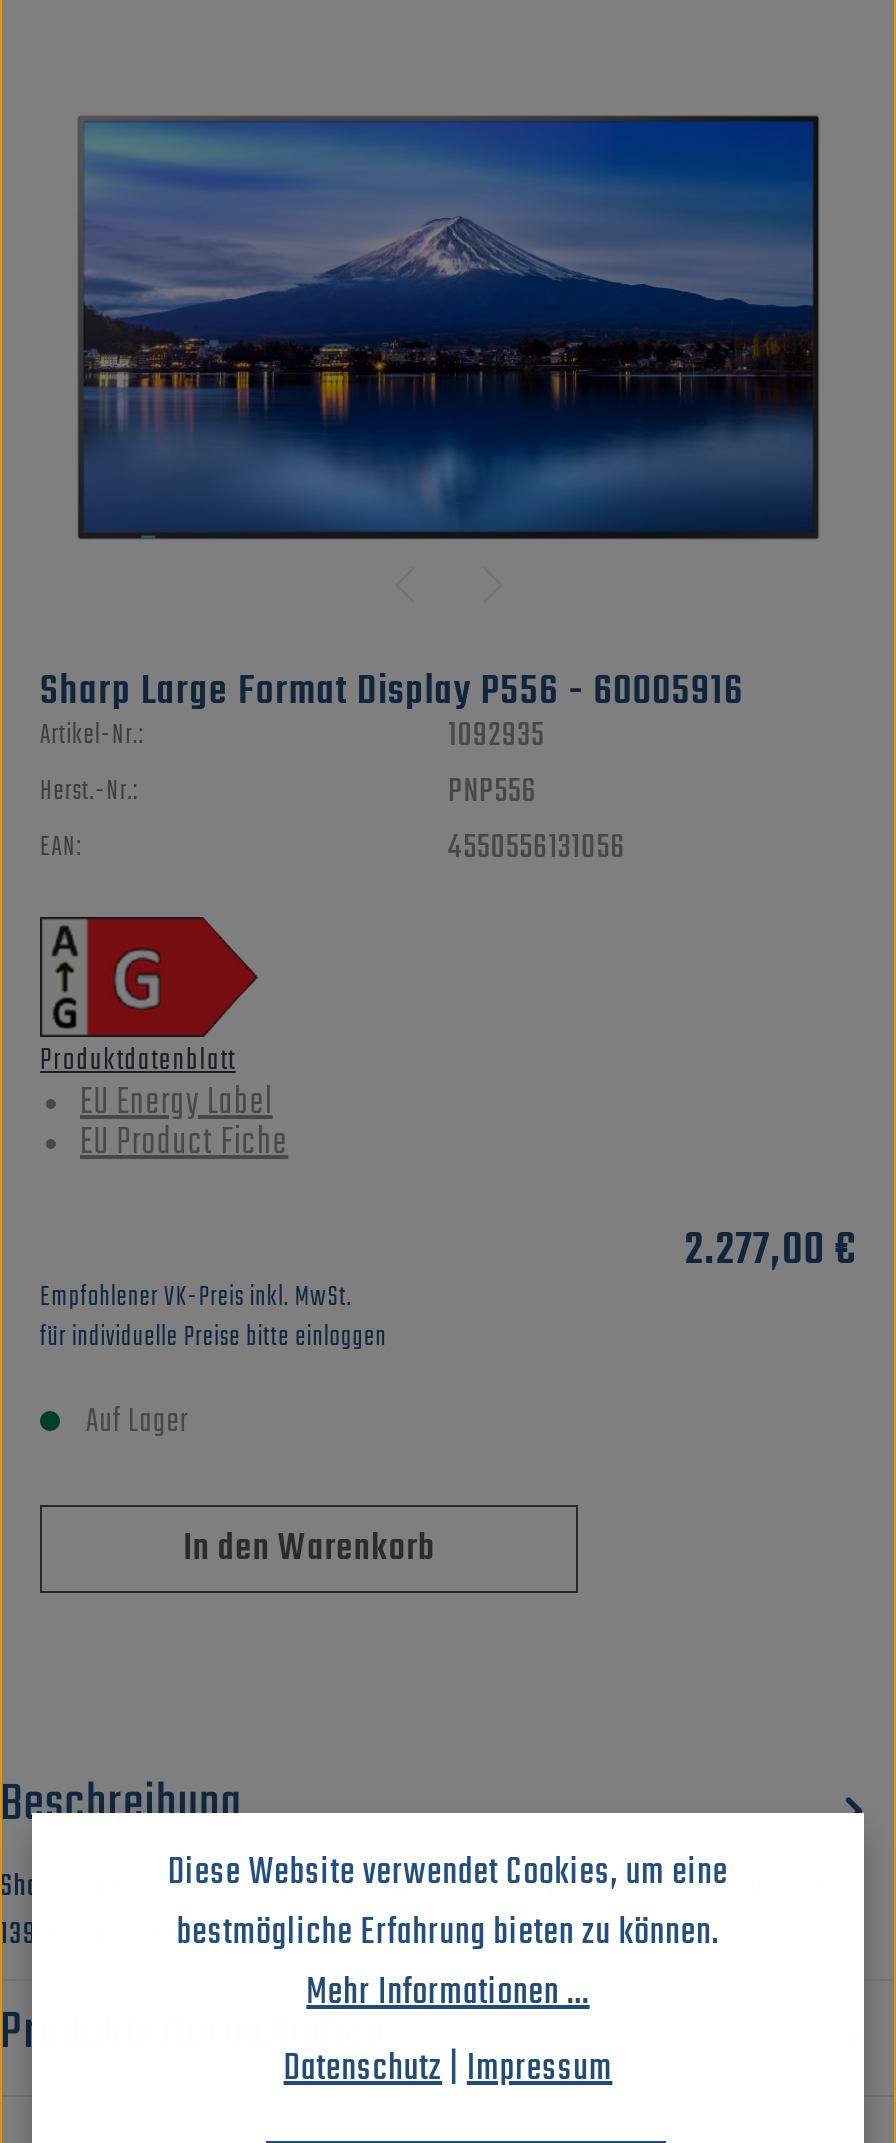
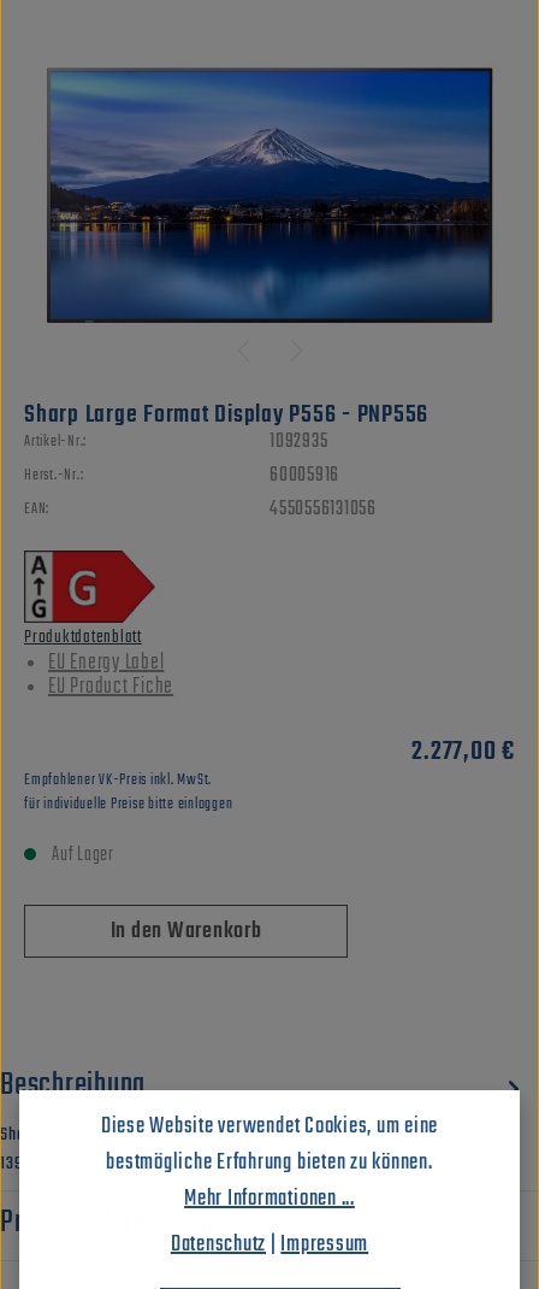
[40,661,744,723] Sharp Large Format Display P556 - 60005916 -> [24,396,429,434] Sharp Large Format Display P556 - PNP556
[448,767,537,819] PNP556 -> [269,460,339,492] 60005916

